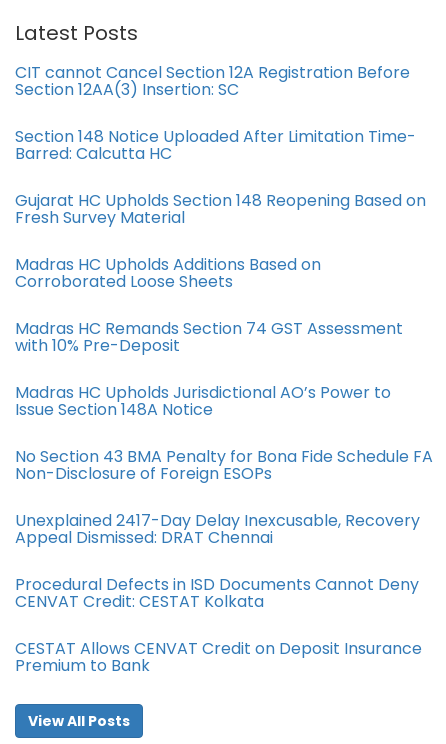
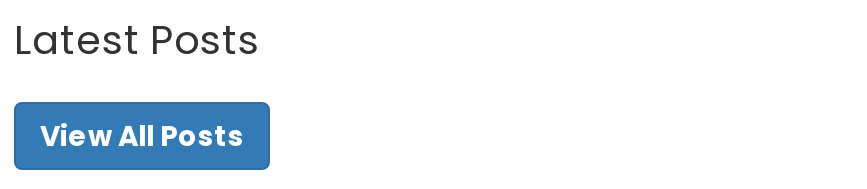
[15,61,433,677] CIT cannot Cancel Section 12A Registration Before | Section 12AA(3) Insertion: SC | Section 148 Notice Uploaded After Limitation Time- | Barred: Calcutta HC | Gujarat HC Upholds Section 148 Reopening Based on | Fresh Survey Material | Madras HC Upholds Additions Based on | Corroborated Loose Sheets | Madras HC Remands Section 74 GST Assessment | with 10% Pre-Deposit | Madras HC Upholds Jurisdictional AO’s Power to | Issue Section 148A Notice | No Section 43 BMA Penalty for Bona Fide Schedule FA | Non-Disclosure of Foreign ESOPs | Unexplained 2417-Day Delay Inexcusable, Recovery | Appeal Dismissed: DRAT Chennai | Procedural Defects in ISD Documents Cannot Deny | CENVAT Credit: CESTAT Kolkata | CESTAT Allows CENVAT Credit on Deposit Insurance | Premium to Bank -> none

